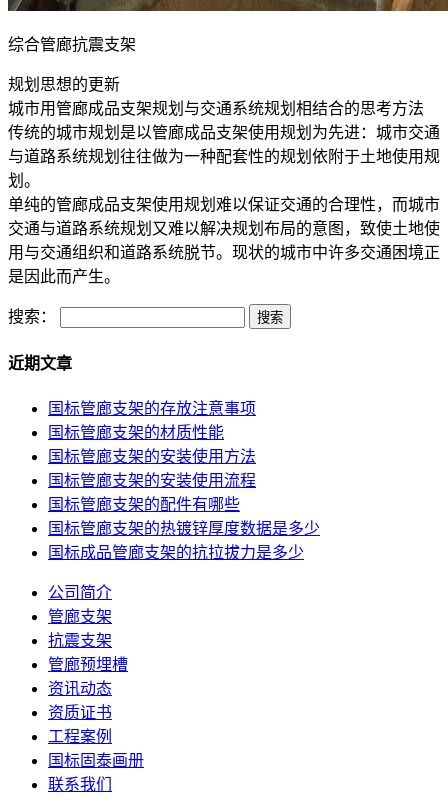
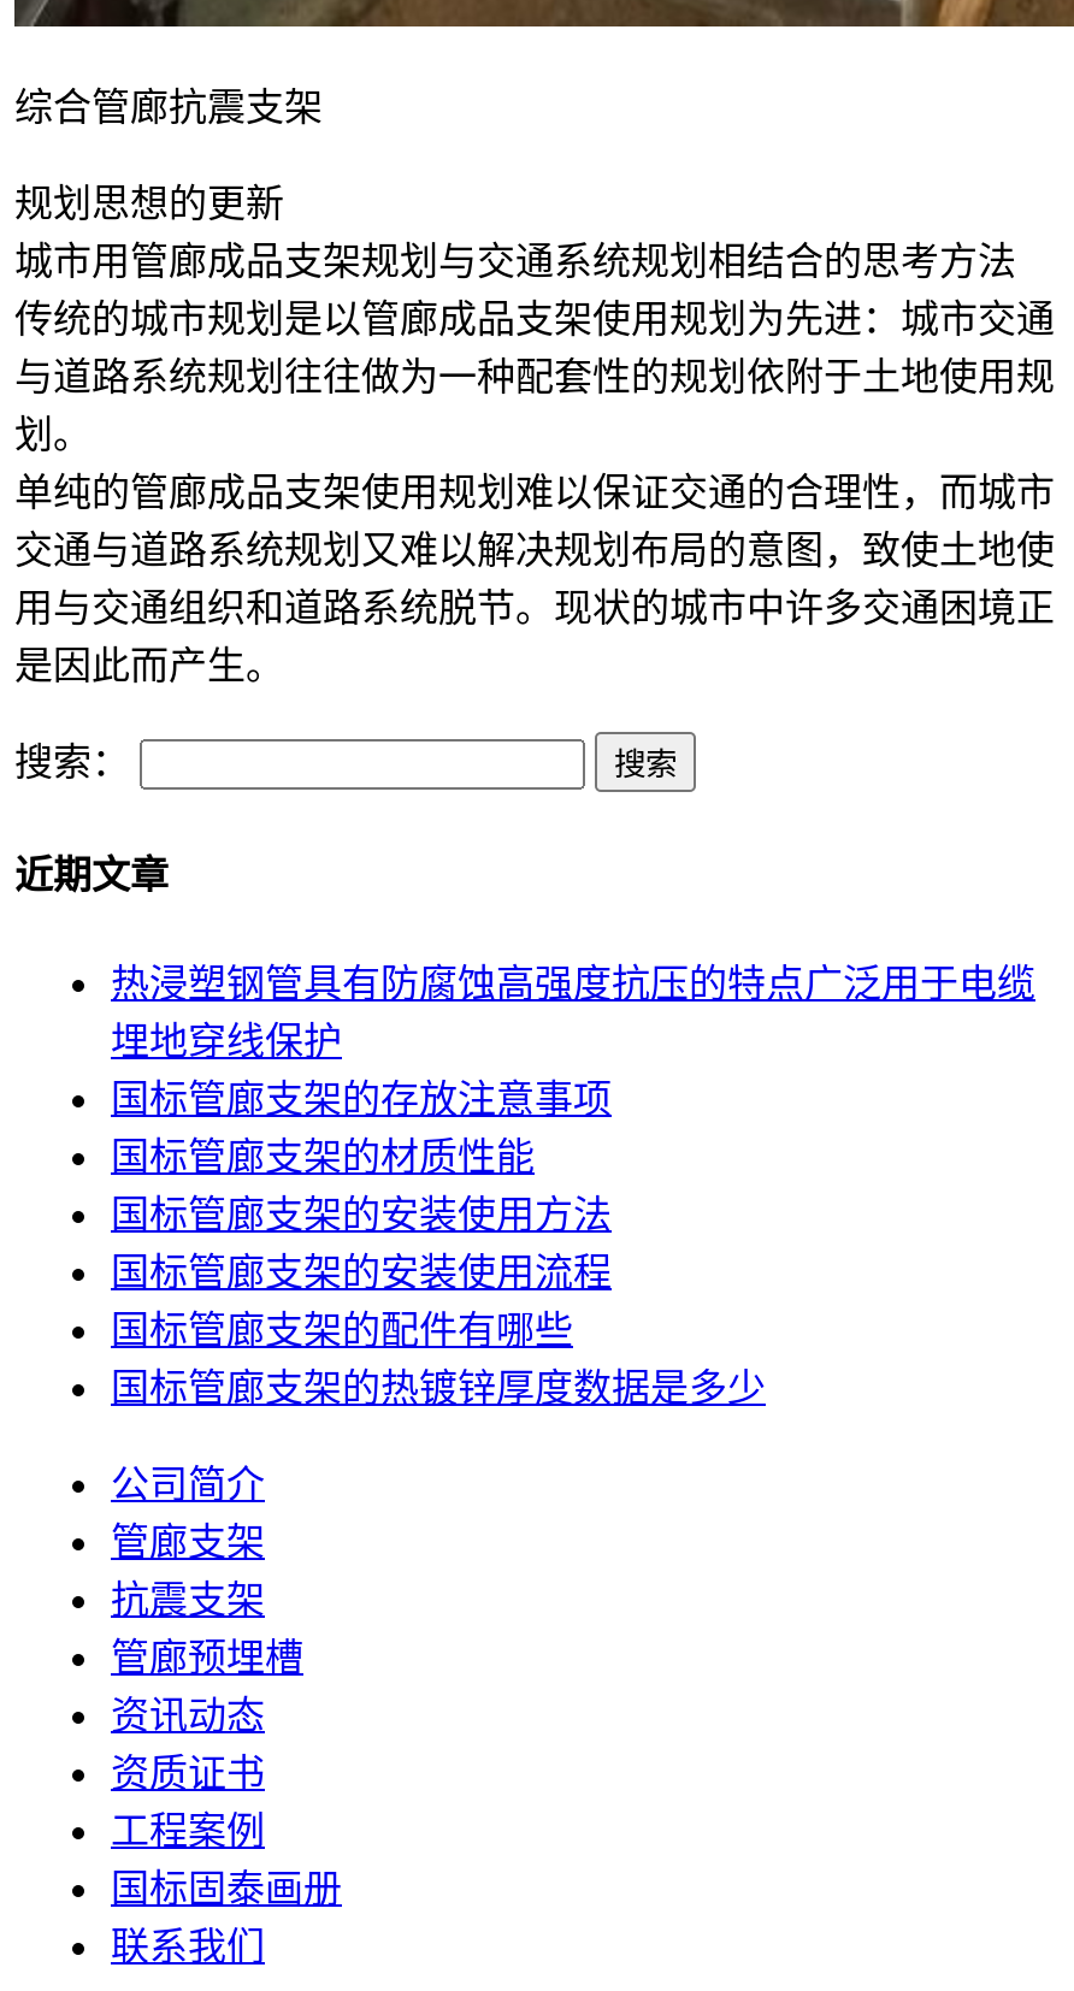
none -> [111,964,1035,1062] 热浸塑钢管具有防腐蚀高强度抗压的特点广泛用于电缆 | 埋地穿线保护
moved [48,400,320,537] -> [111,1079,766,1409]: 国标管廊支架的存放注意事项 | 国标管廊支架的材质性能 | 国标管廊支架的安装使用流程 | 国标管廊支架的配件有哪些 | 国标管廊支架的热镀锌厚度数据是多少
[48,544,304,561] 国标成品管廊支架的抗拉拔力是多少 -> none

